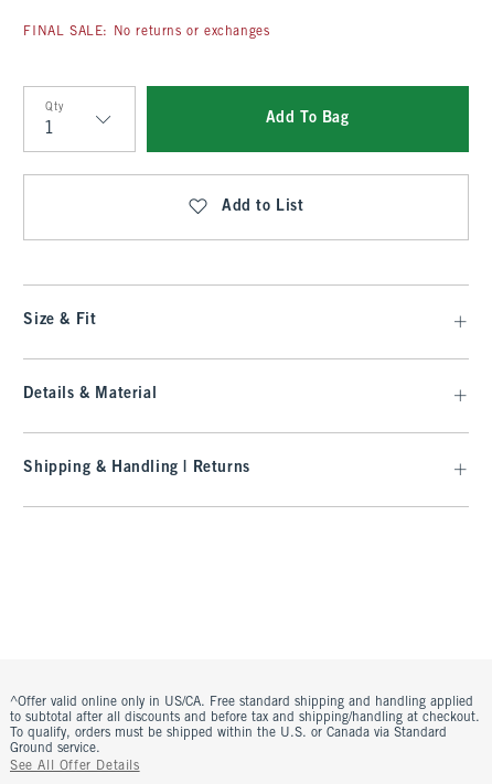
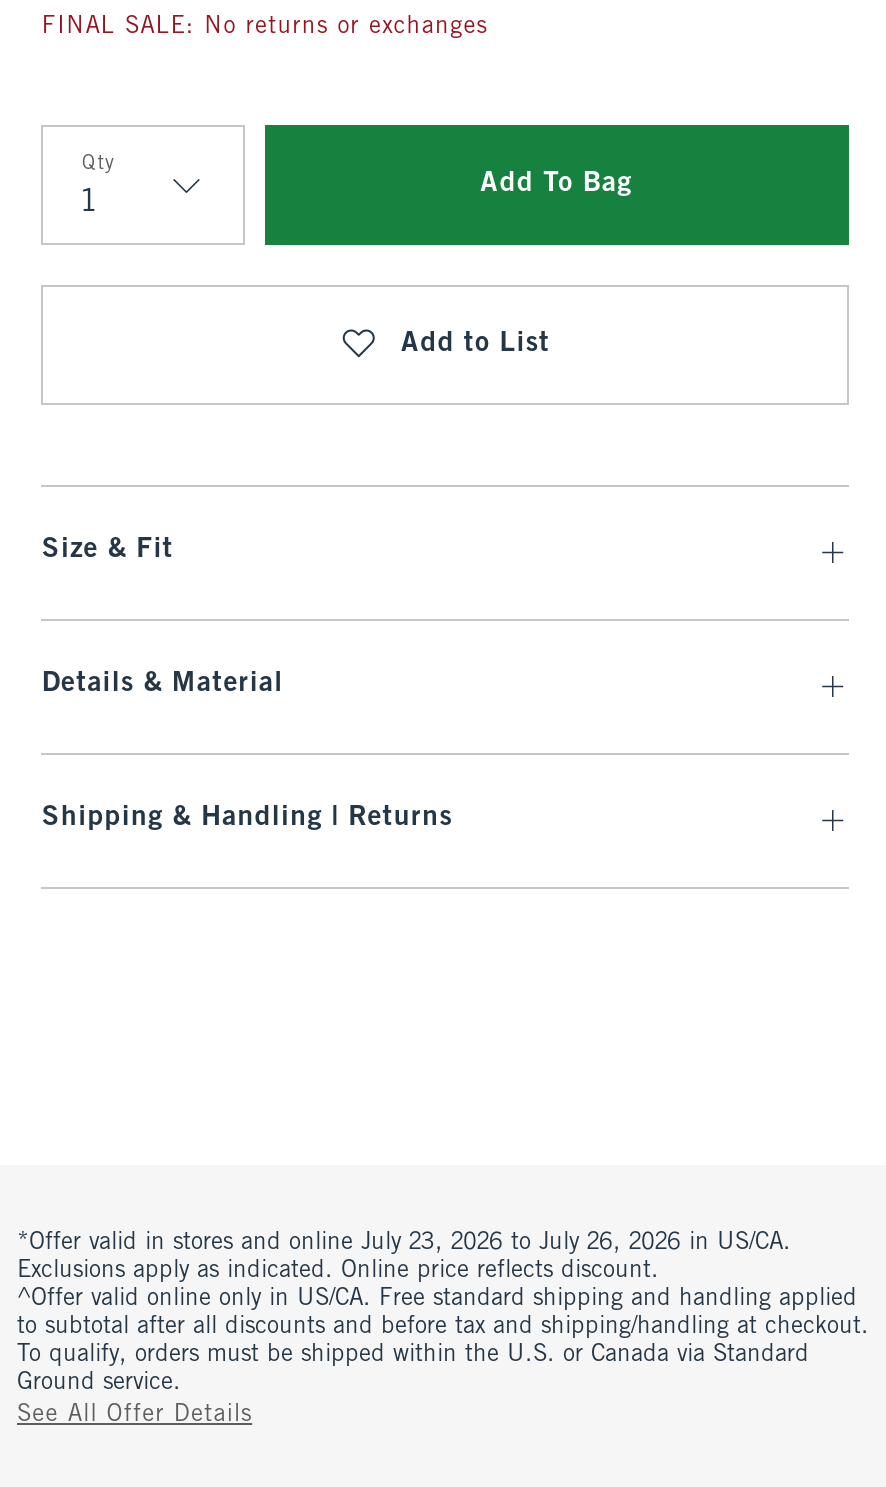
none -> [17,1231,791,1283] *Offer valid in stores and online July 23, 2026 to July 26, 2026 in US/CA. | Exclusions apply as indicated. Online price reflects discount.

